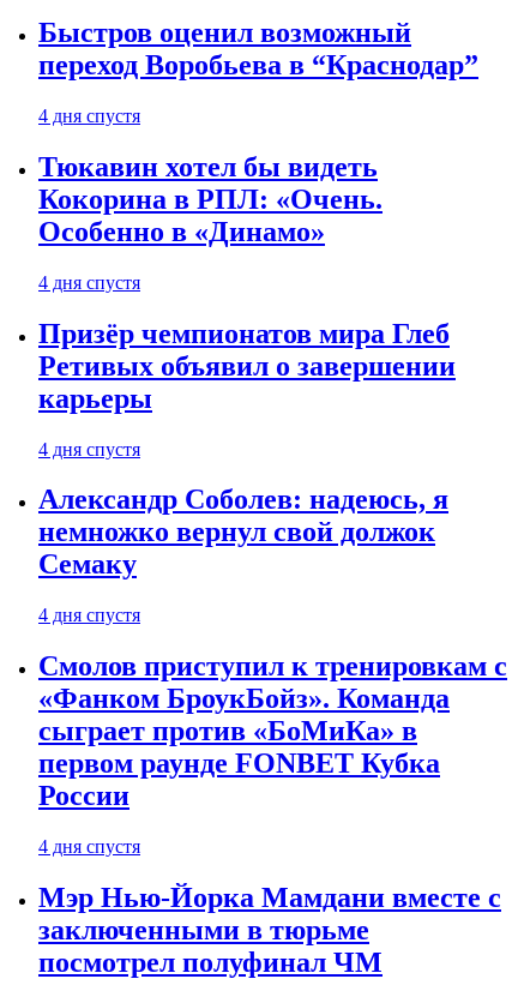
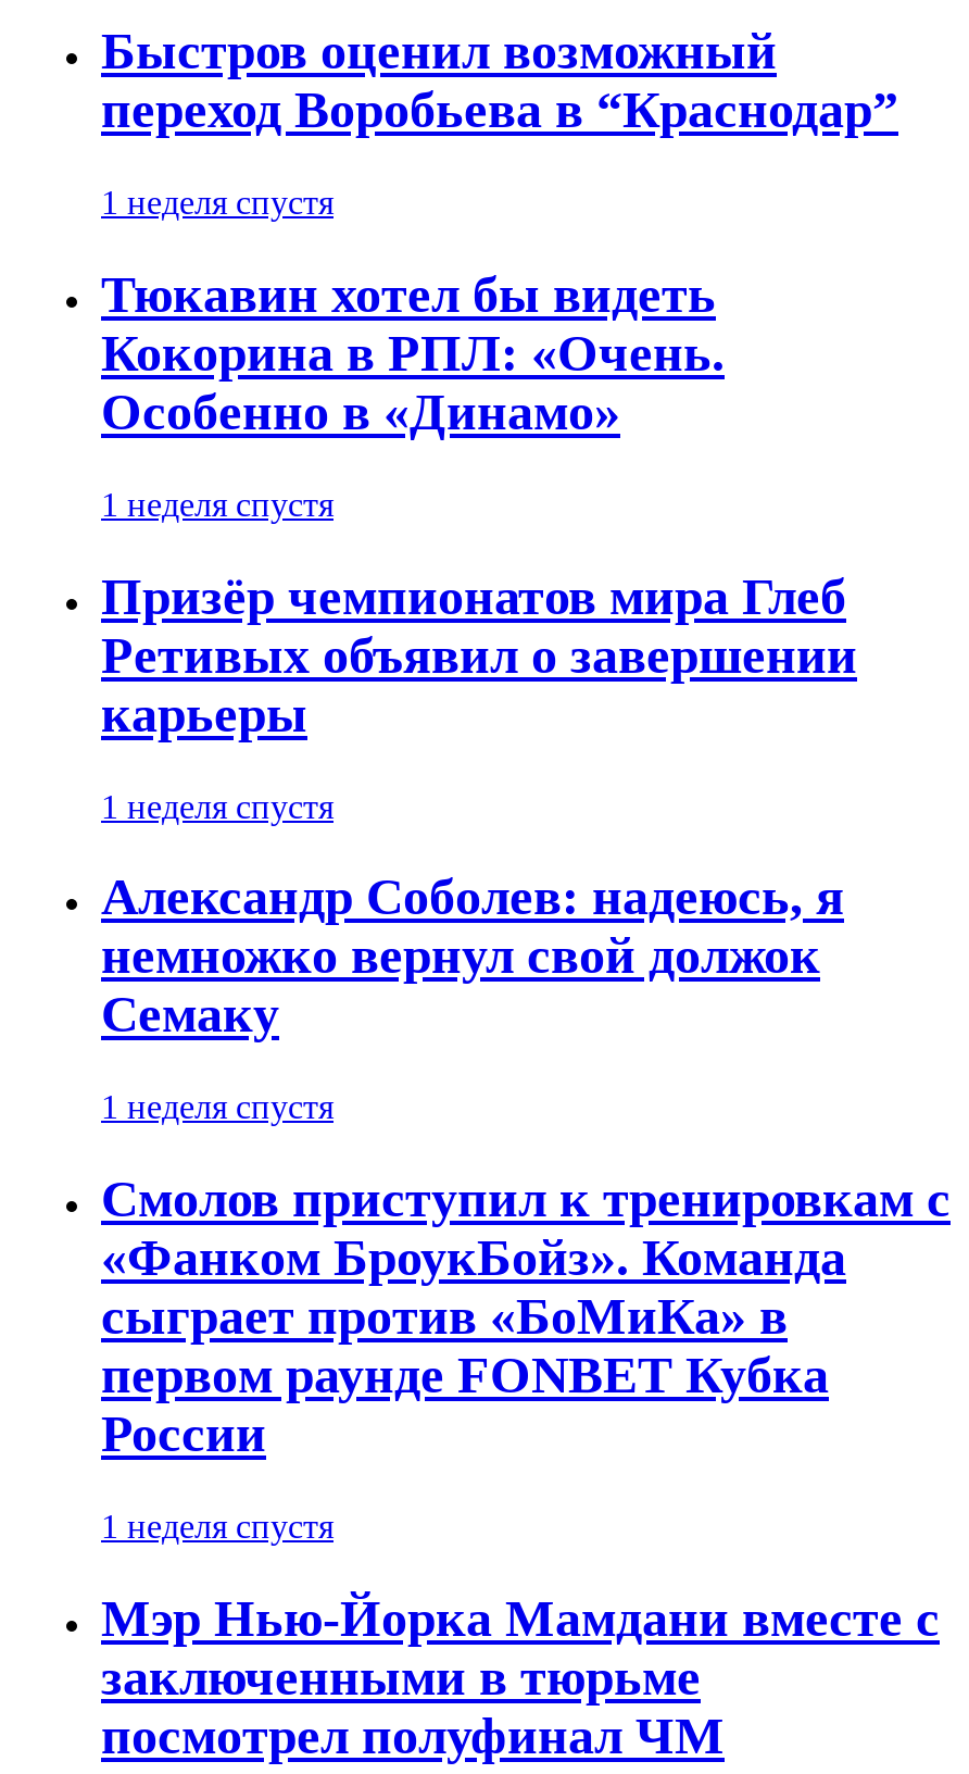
[38,105,140,126] 4 дня спустя -> [101,183,334,220] 1 неделя спустя
[38,272,140,293] 4 дня спустя -> [101,485,334,522] 1 неделя спустя
[38,439,140,459] 4 дня спустя -> [101,787,334,824] 1 неделя спустя
[38,605,140,626] 4 дня спустя -> [101,1089,334,1126] 1 неделя спустя
[38,836,140,857] 4 дня спустя -> [101,1508,334,1545] 1 неделя спустя

